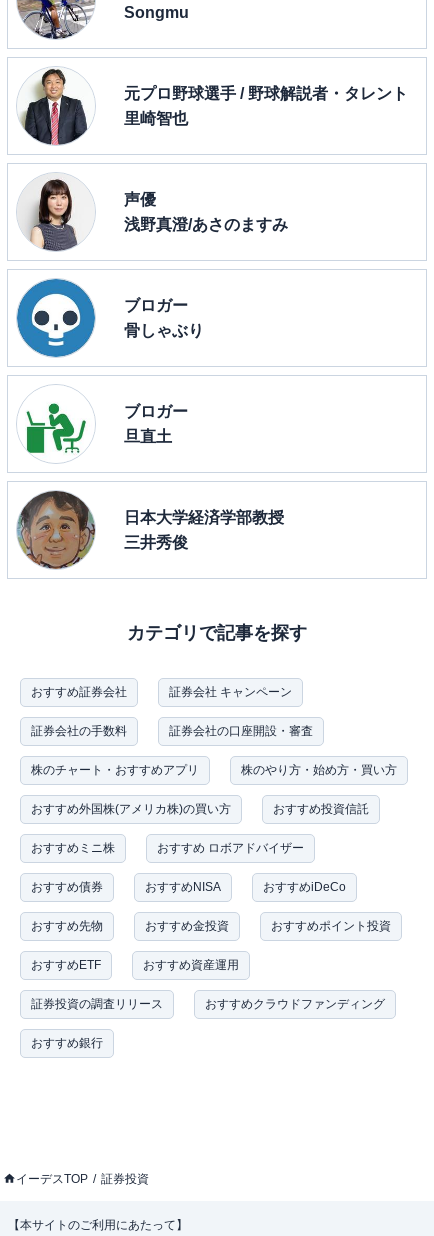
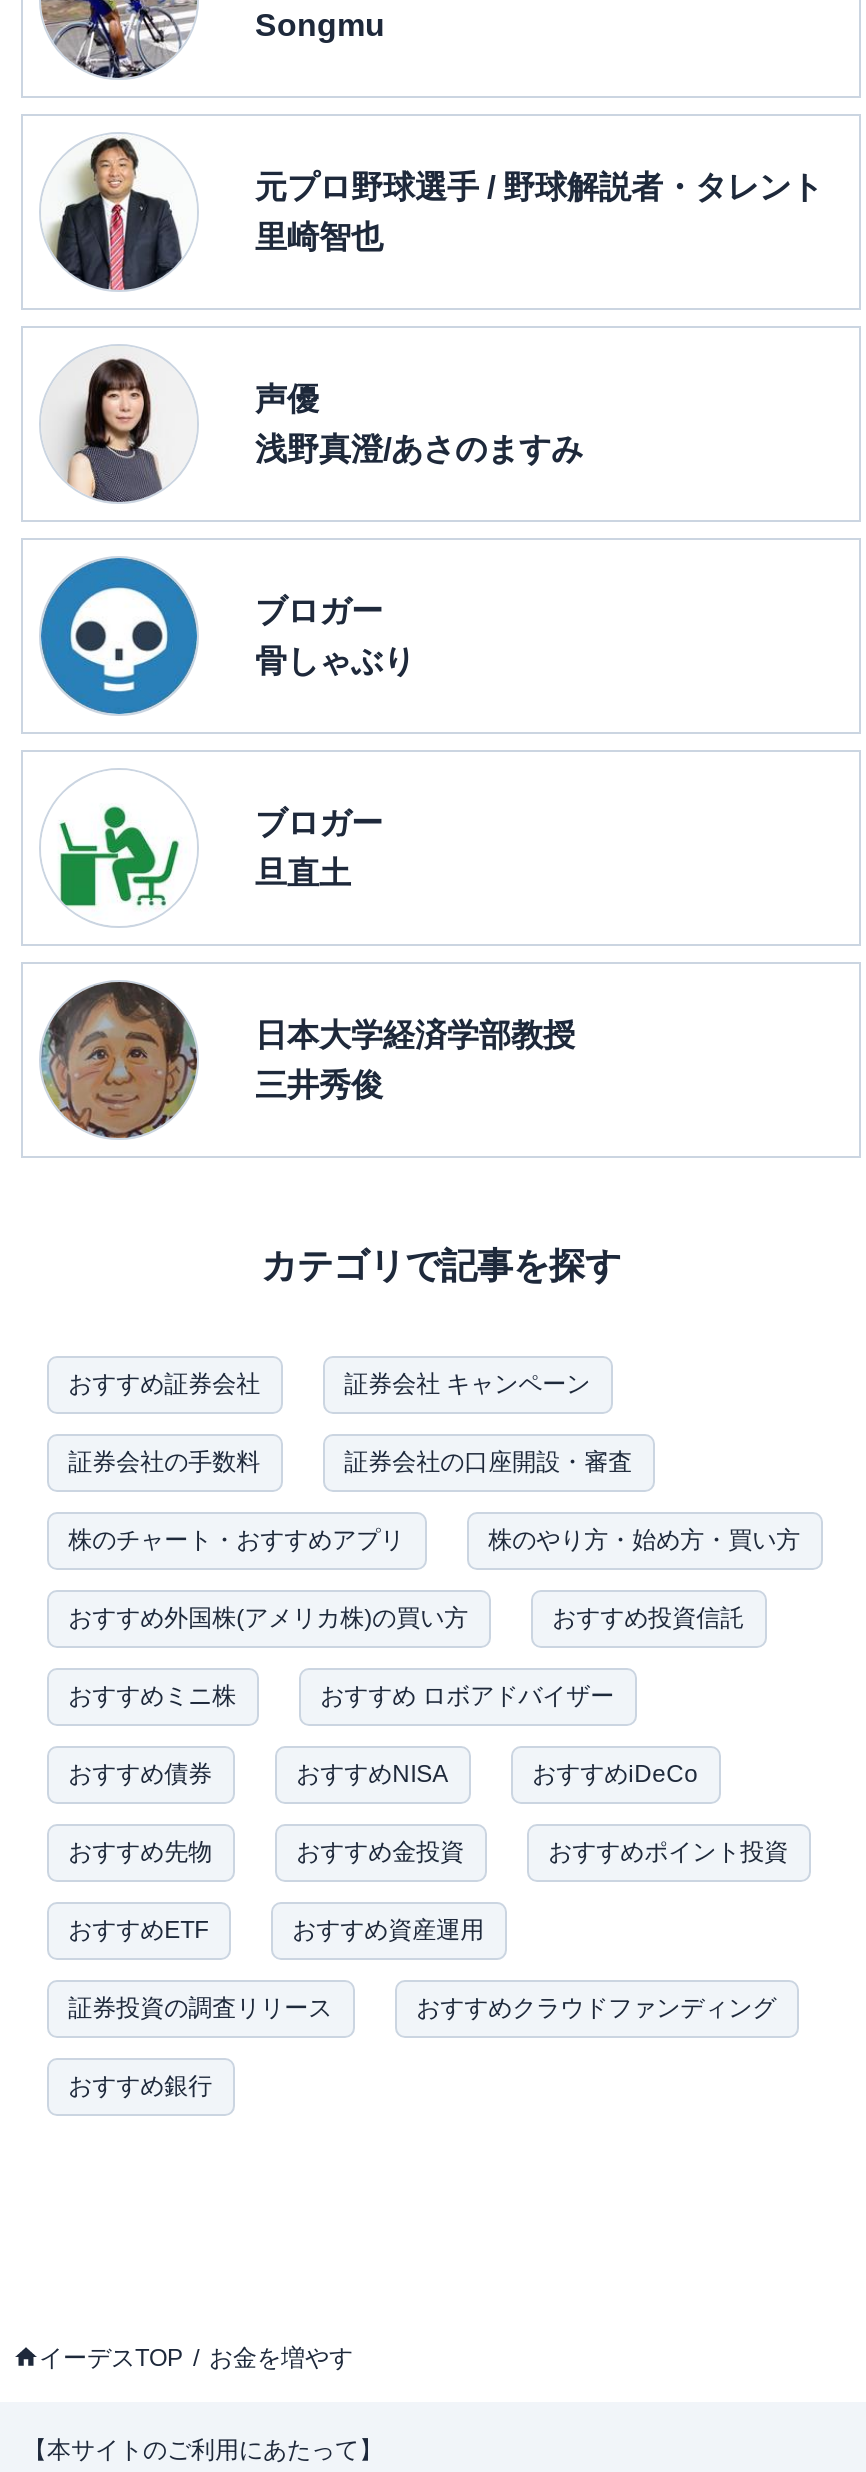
[101,1172,149,1186] 証券投資 -> [209,2344,353,2372] お金を増やす

